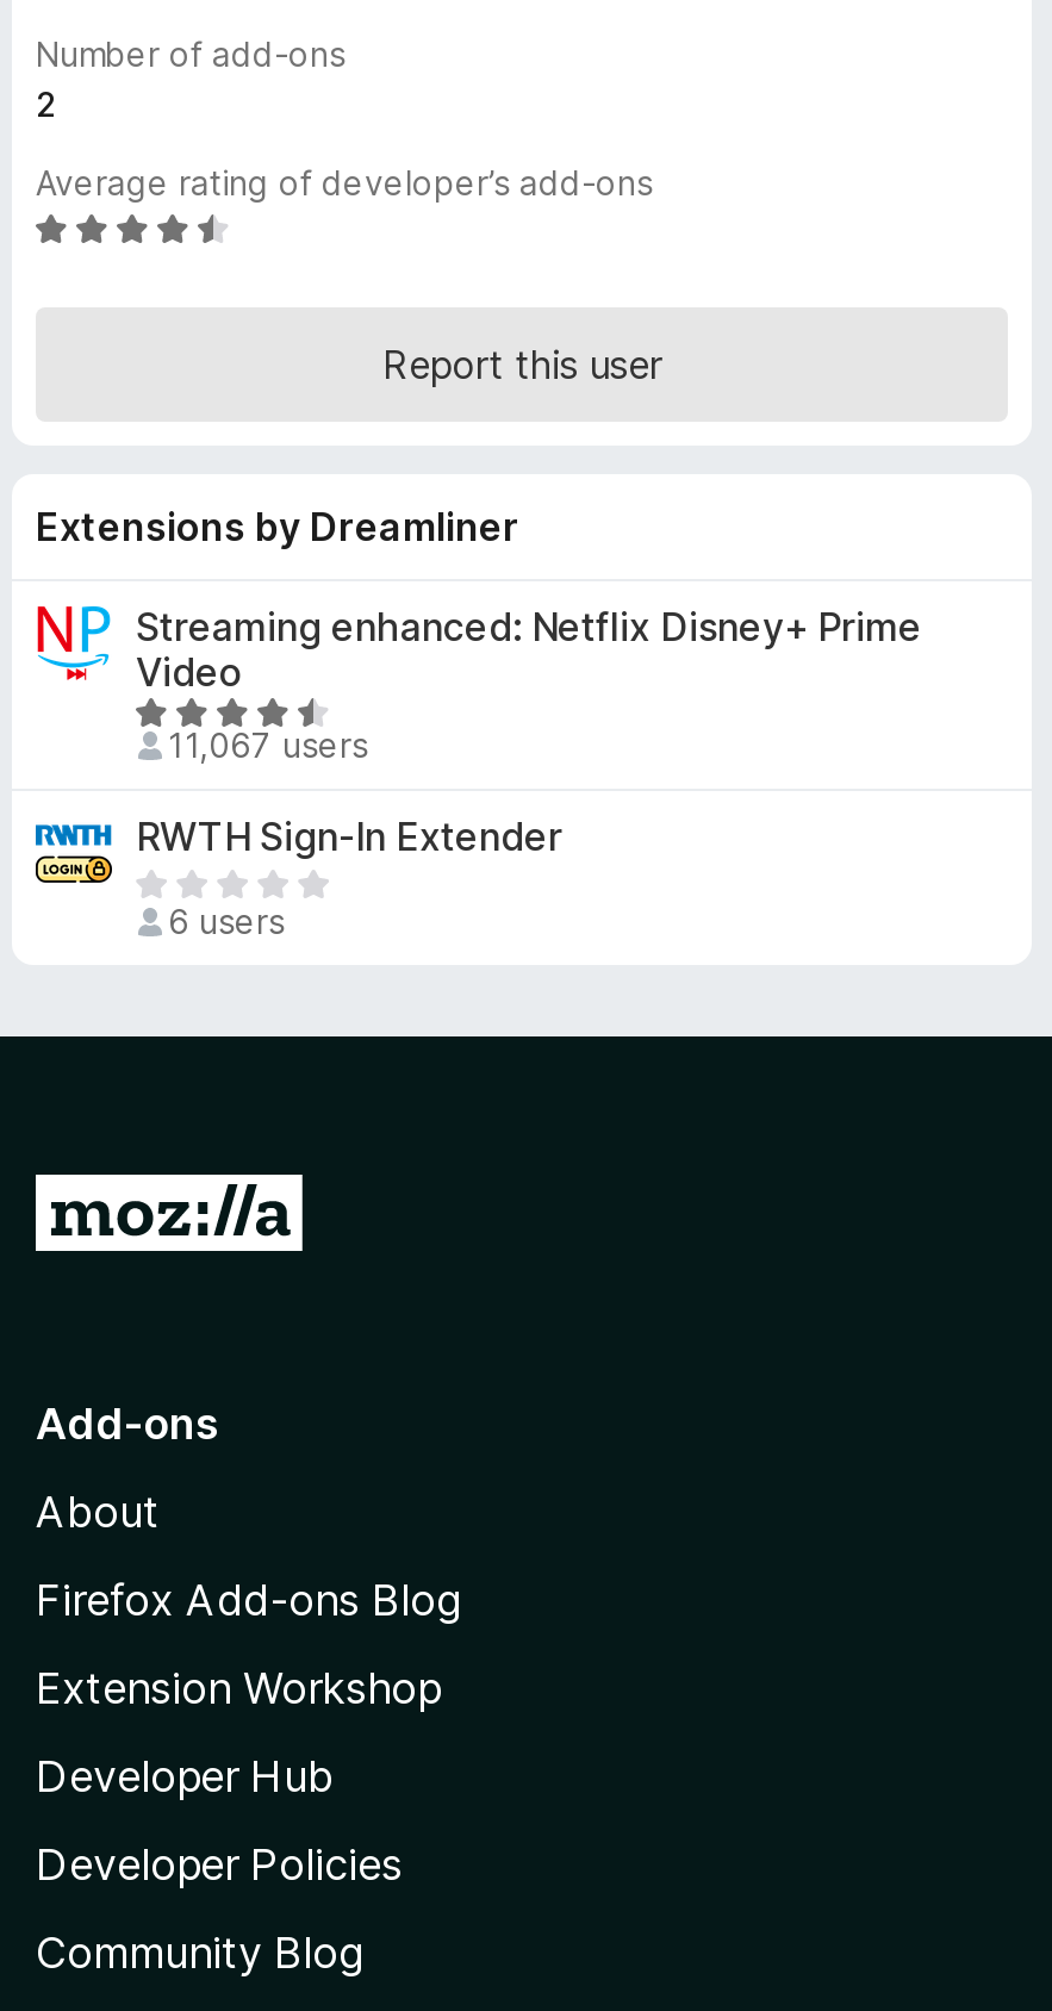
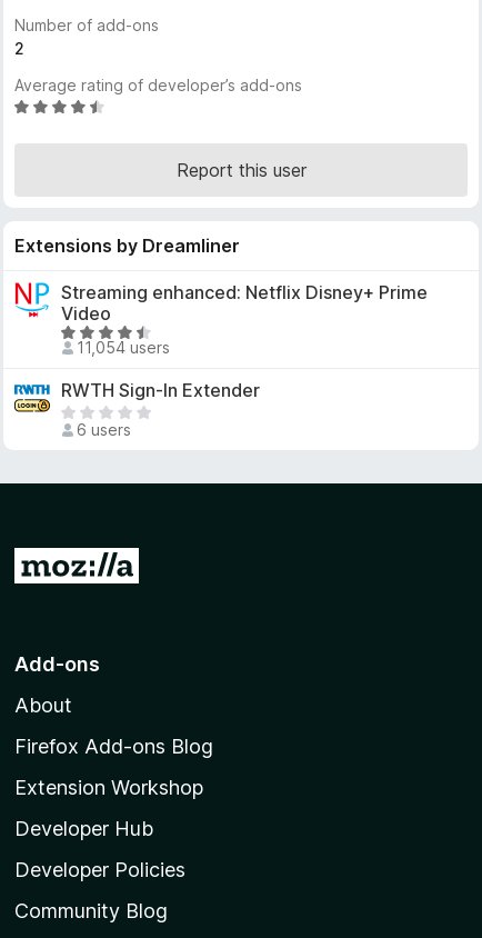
[168,724,368,765] 11,067 users -> [76,338,169,357] 11,054 users

